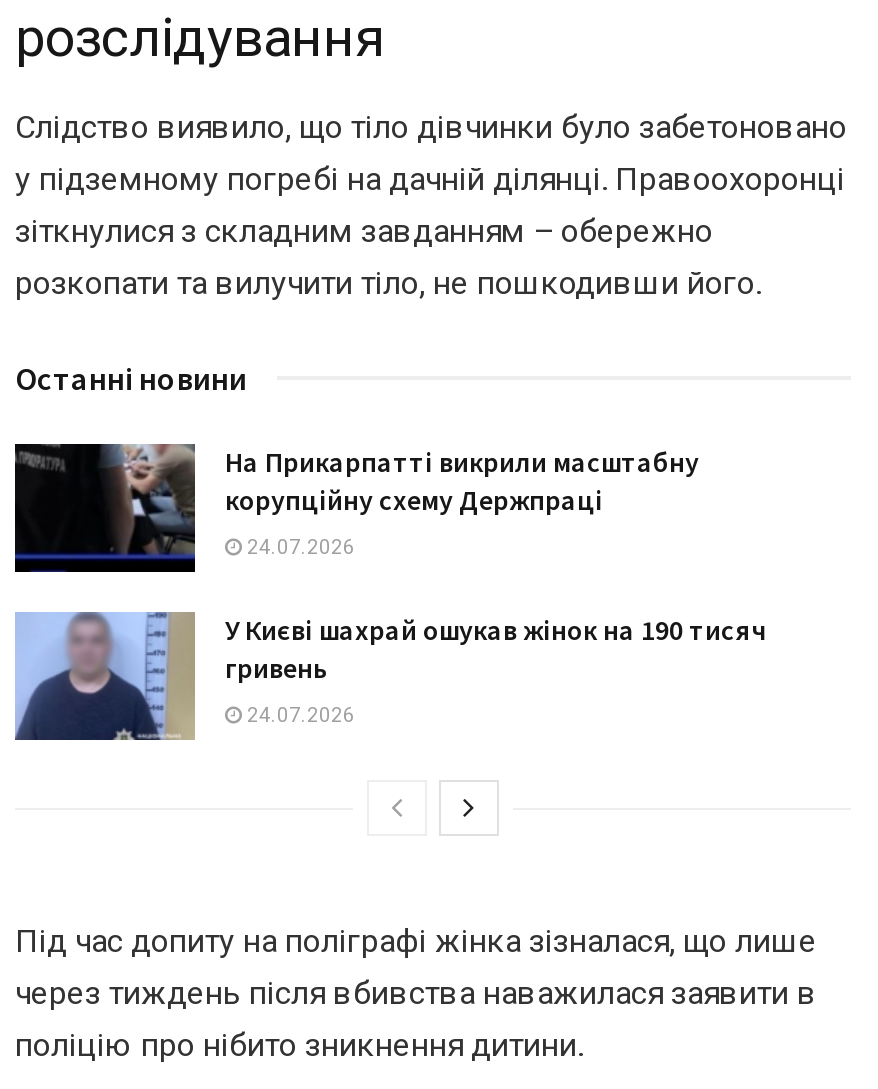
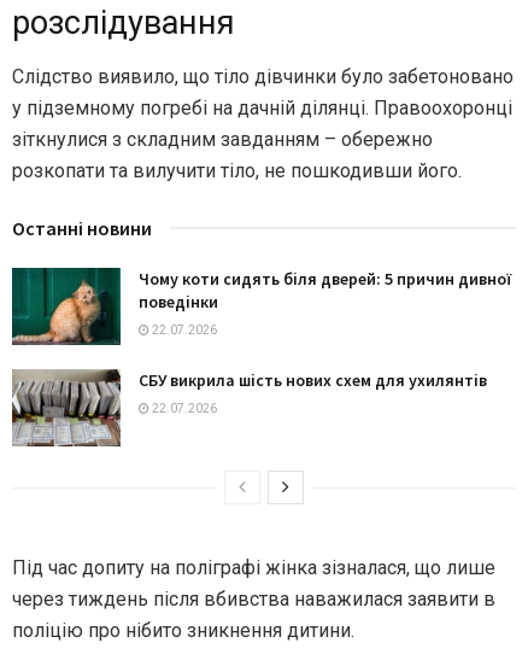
[15,442,699,574] [image] | На Прикарпатті викрили масштабну | корупційну схему Держпраці -> [12,267,511,346] [image] | Чому коти сидять біля дверей: 5 причин дивної | поведінки
[243,535,355,557] 24.07.2026 -> [149,323,217,336] 22.07.2026
[15,612,767,740] [image] | У Києві шахрай ошукав жінок на 190 тисяч | гривень -> [11,369,487,448] [image] | СБУ викрила шість нових схем для ухилянтів
[243,704,355,726] 24.07.2026 -> [149,402,217,415] 22.07.2026

